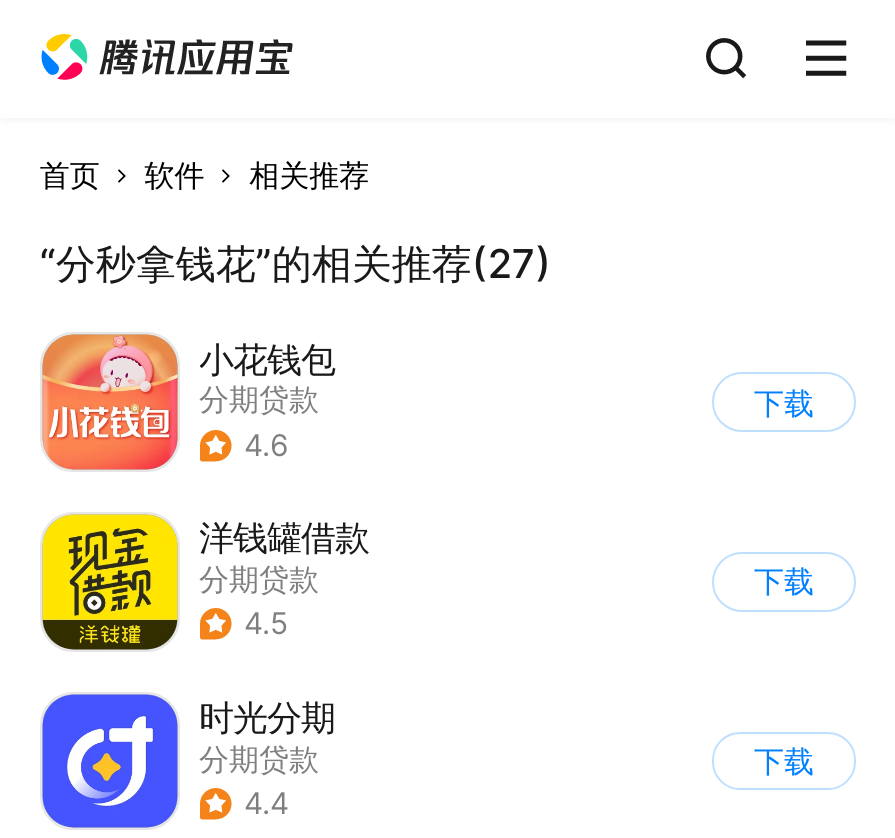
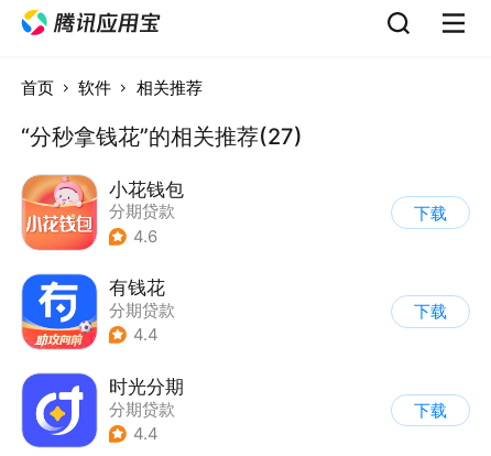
[40,512,369,652] [image] | 洋钱罐借款 -> [21,273,165,350] [image] | 有钱花
[244,607,288,643] 4.5 -> [133,325,158,345] 4.4

